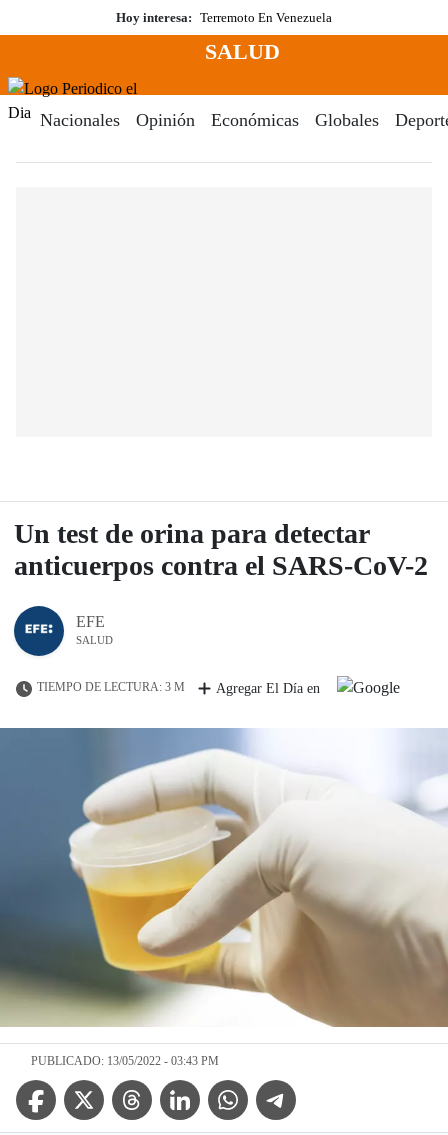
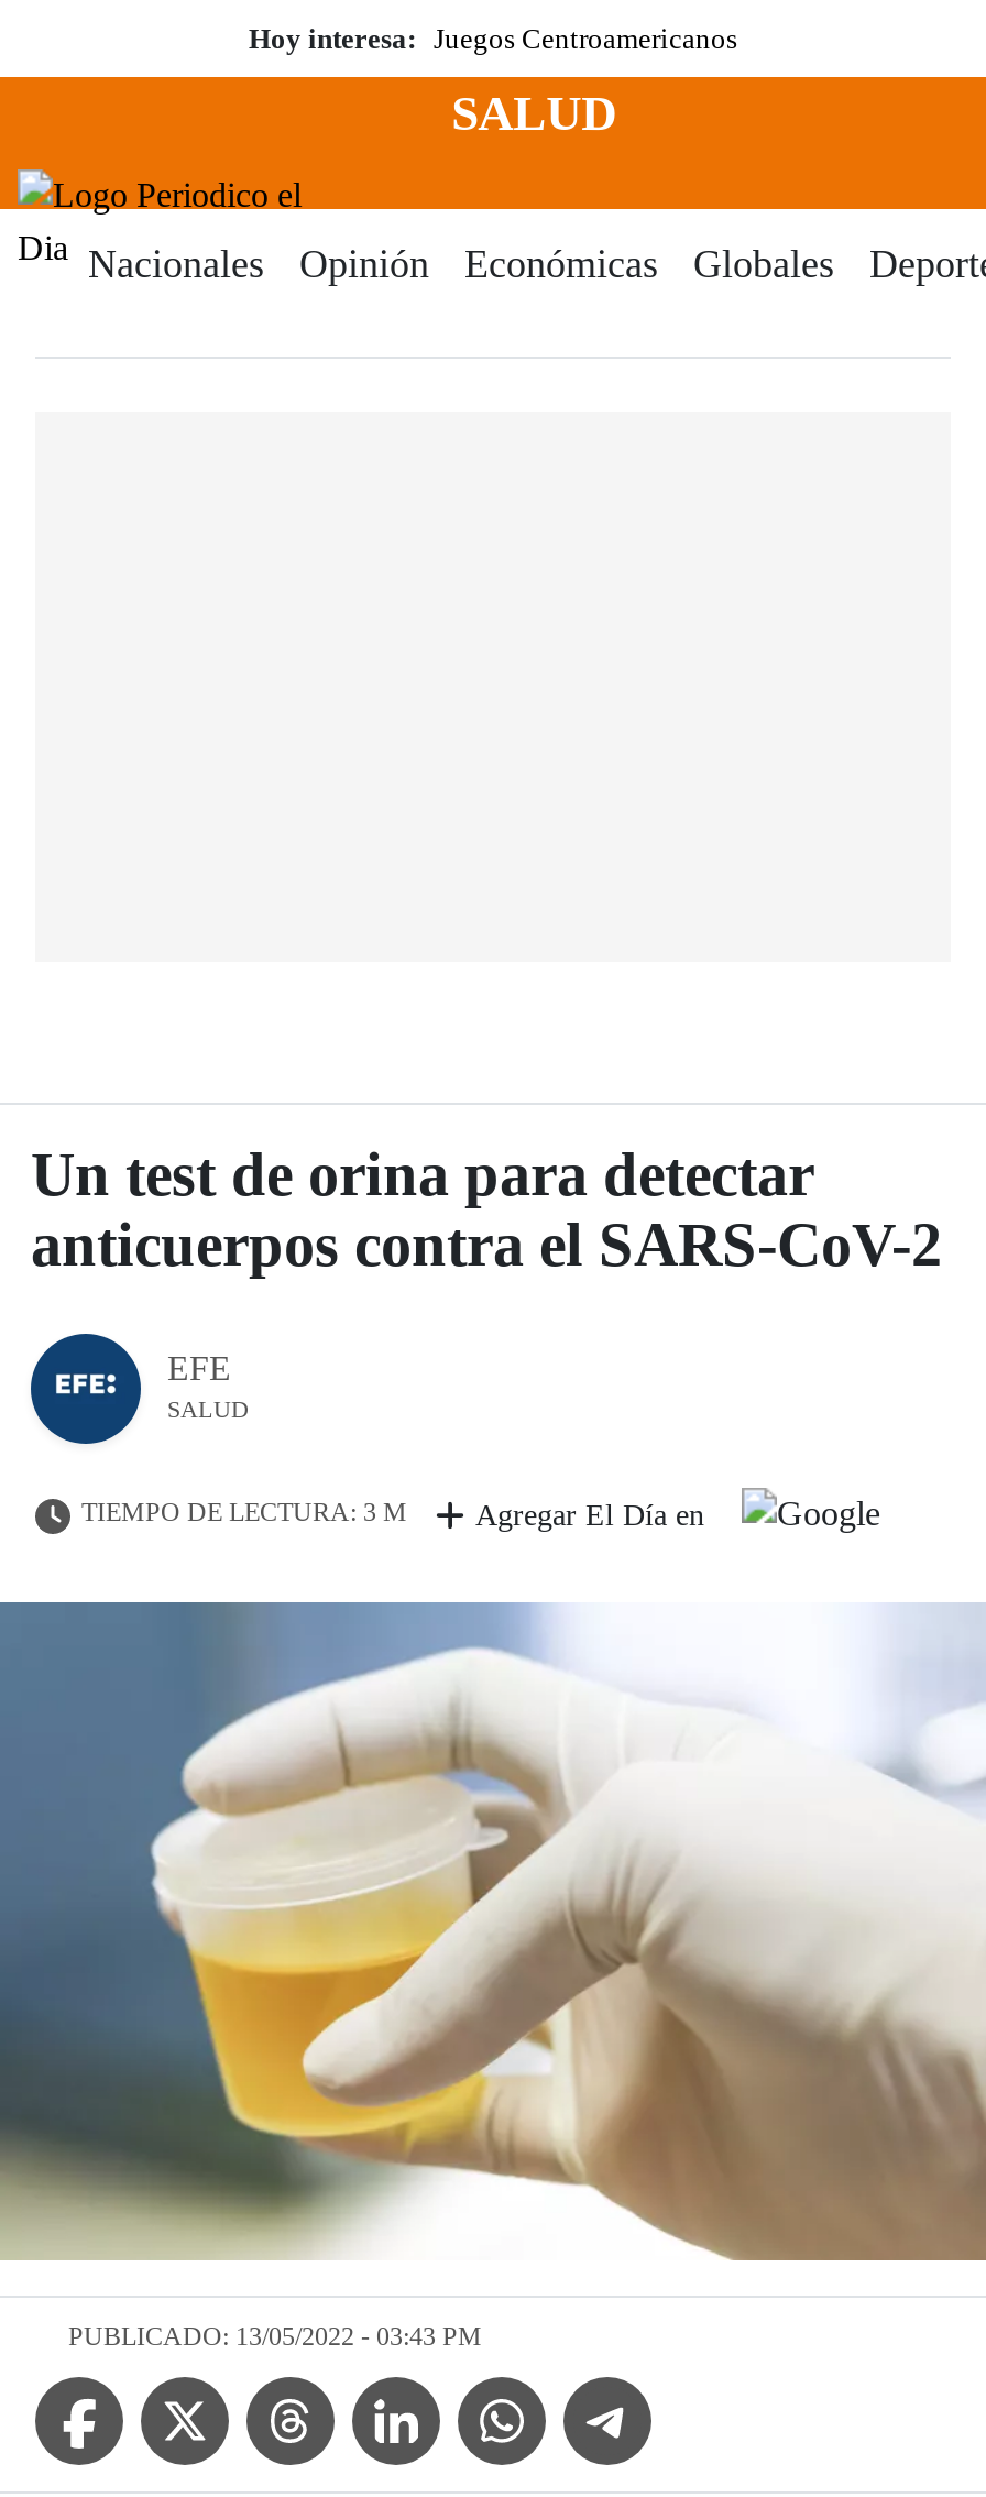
[116,10,332,25] Hoy interesa: Terremoto En Venezuela -> [249,22,737,55] Hoy interesa: Juegos Centroamericanos

